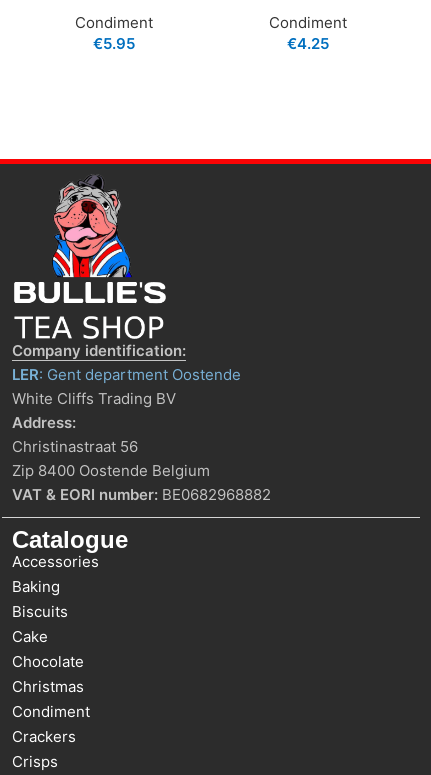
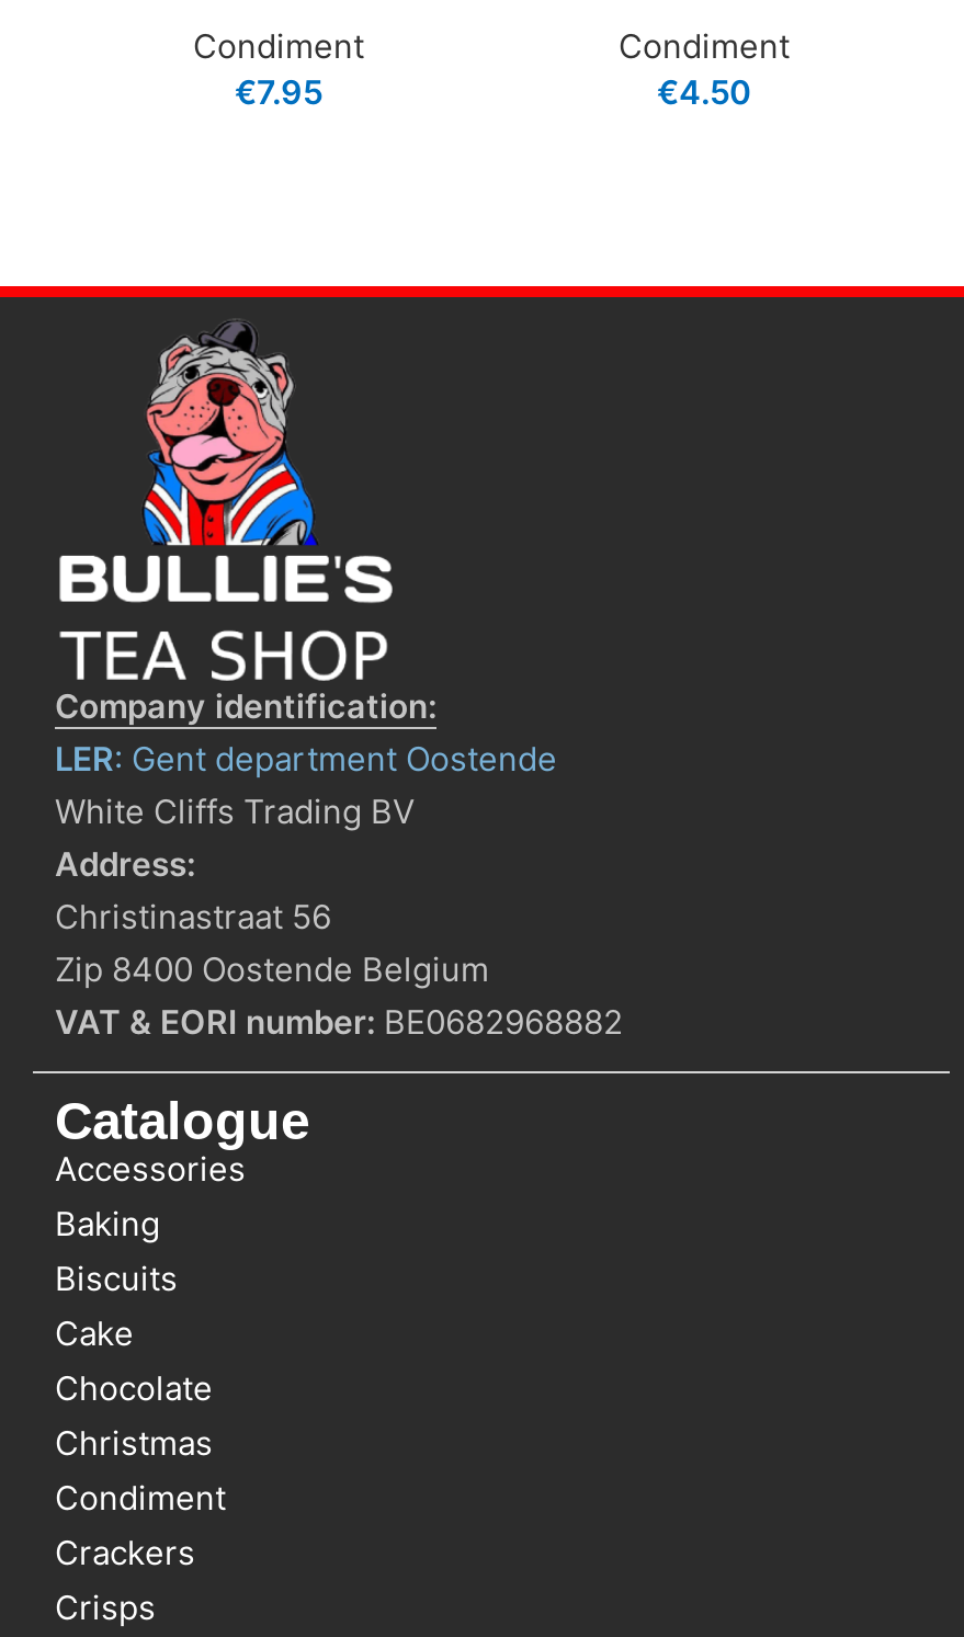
[93,34,135,53] €5.95 -> [235,71,322,113] €7.95
[287,34,329,53] €4.25 -> [657,71,751,113] €4.50

